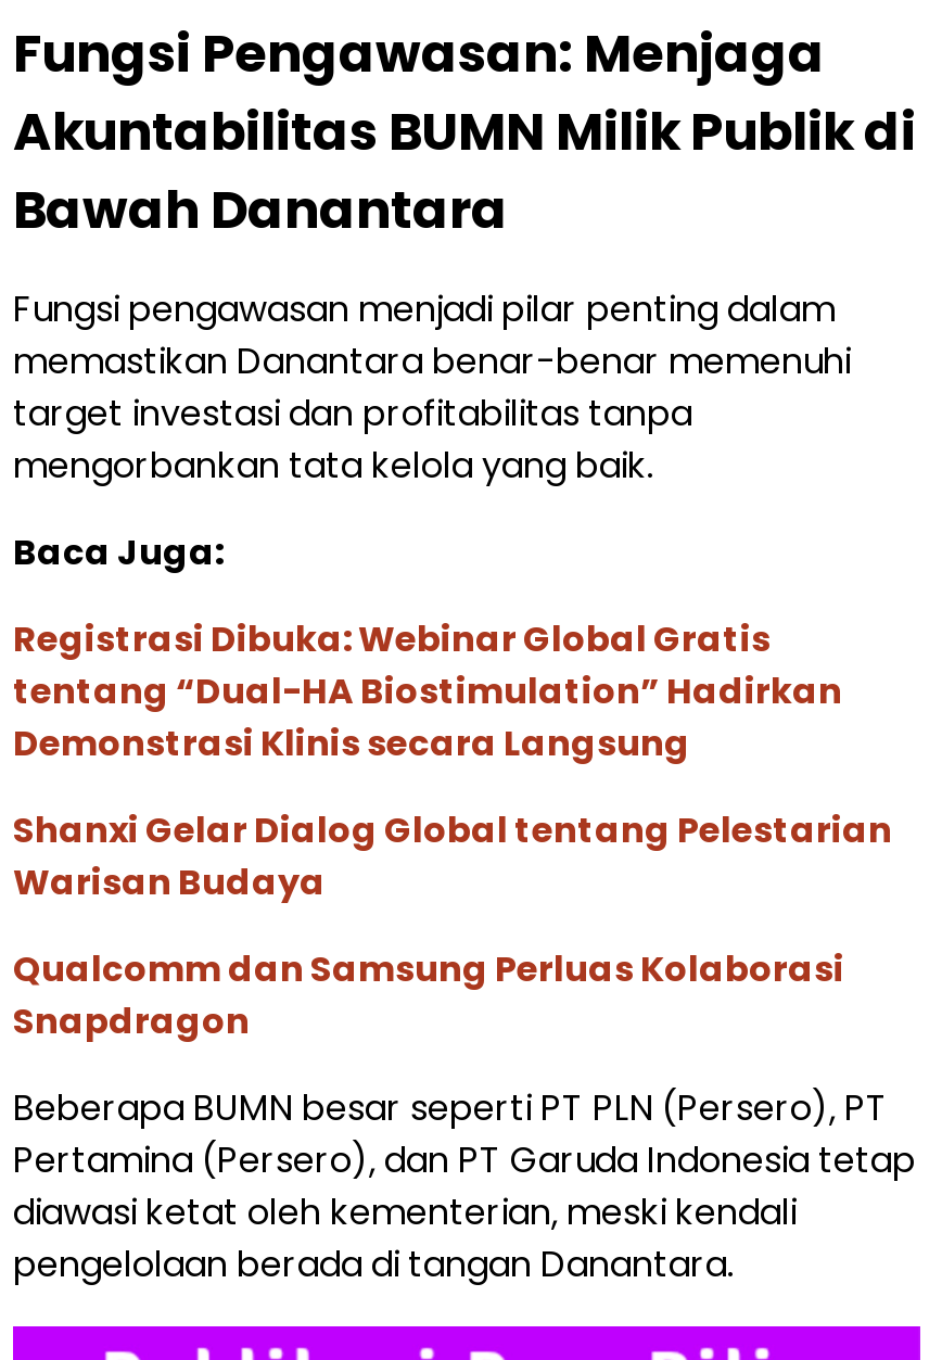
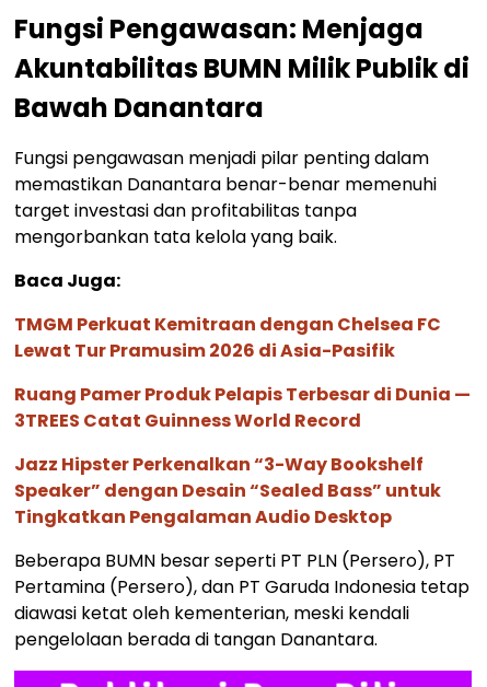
[13,615,842,769] Registrasi Dibuka: Webinar Global Gratis | tentang “Dual-HA Biostimulation” Hadirkan | Demonstrasi Klinis secara Langsung -> [14,311,441,363] TMGM Perkuat Kemitraan dengan Chelsea FC | Lewat Tur Pramusim 2026 di Asia-Pasifik
[13,806,892,908] Shanxi Gelar Dialog Global tentang Pelestarian | Warisan Budaya -> [14,381,471,433] Ruang Pamer Produk Pelapis Terbesar di Dunia — | 3TREES Catat Guinness World Record
[13,945,844,1047] Qualcomm dan Samsung Perluas Kolaborasi | Snapdragon -> [14,451,441,529] Jazz Hipster Perkenalkan “3-Way Bookshelf | Speaker” dengan Desain “Sealed Bass” untuk | Tingkatkan Pengalaman Audio Desktop

